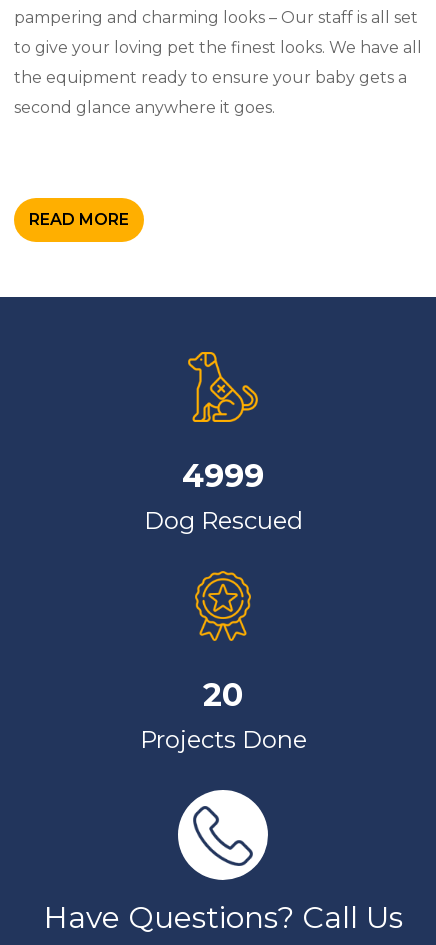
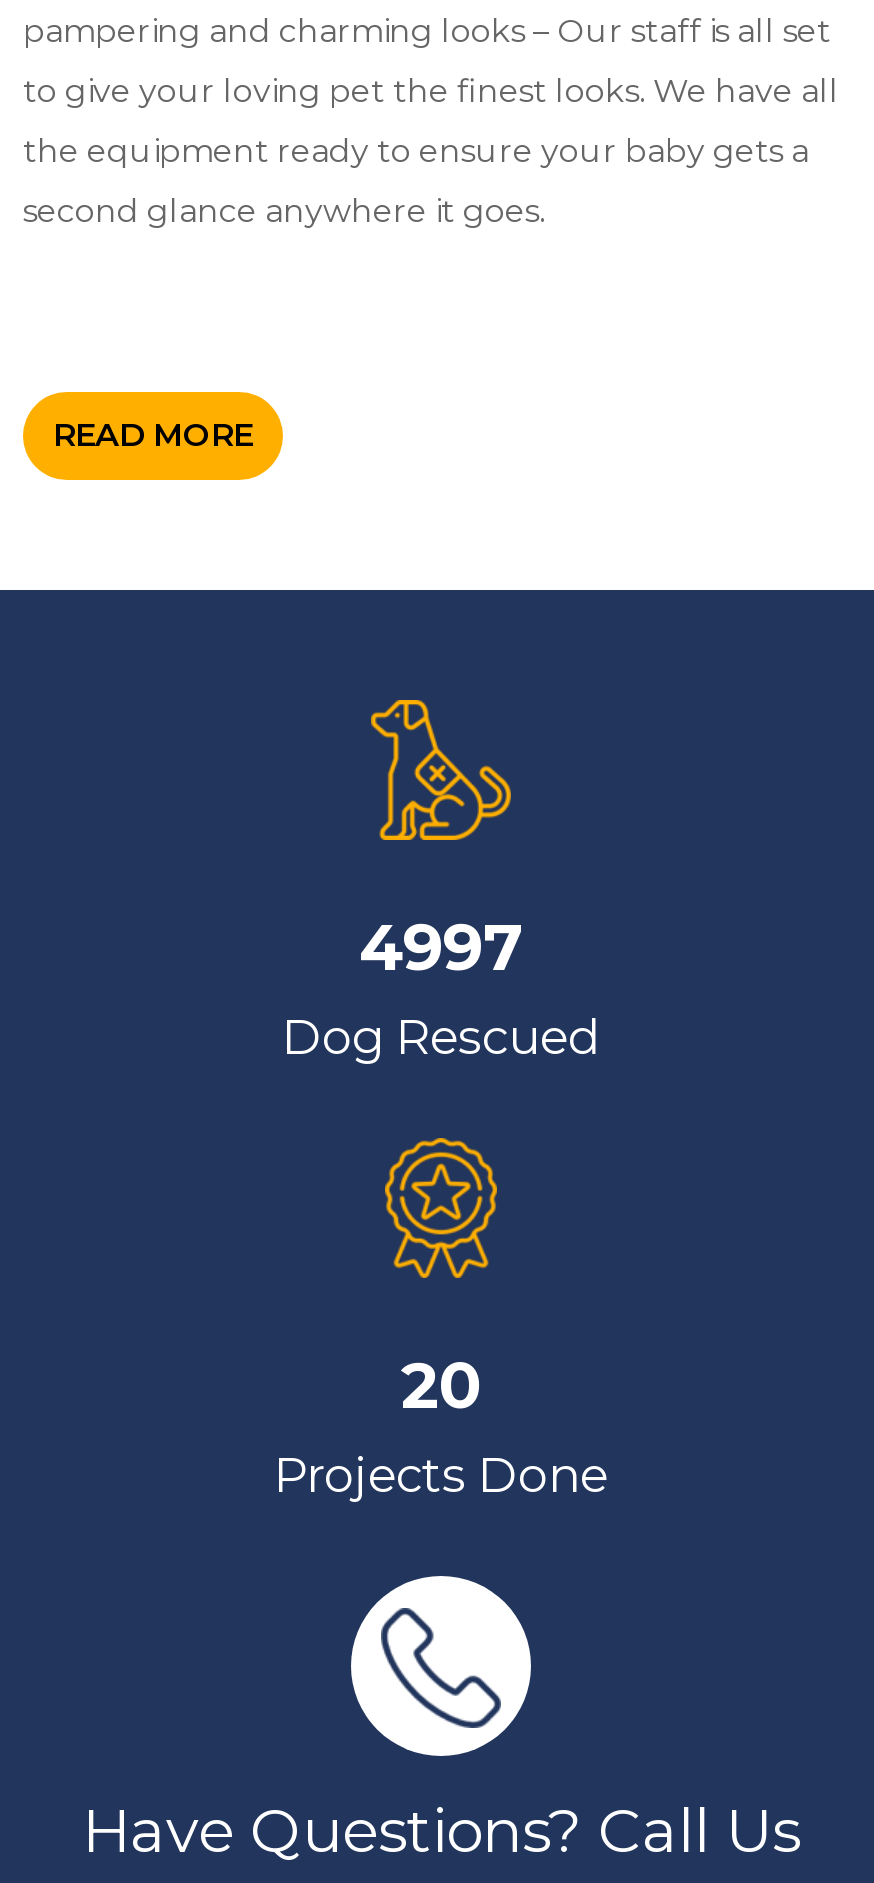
[182,456,264,495] 4999 -> [359,909,523,987] 4997

